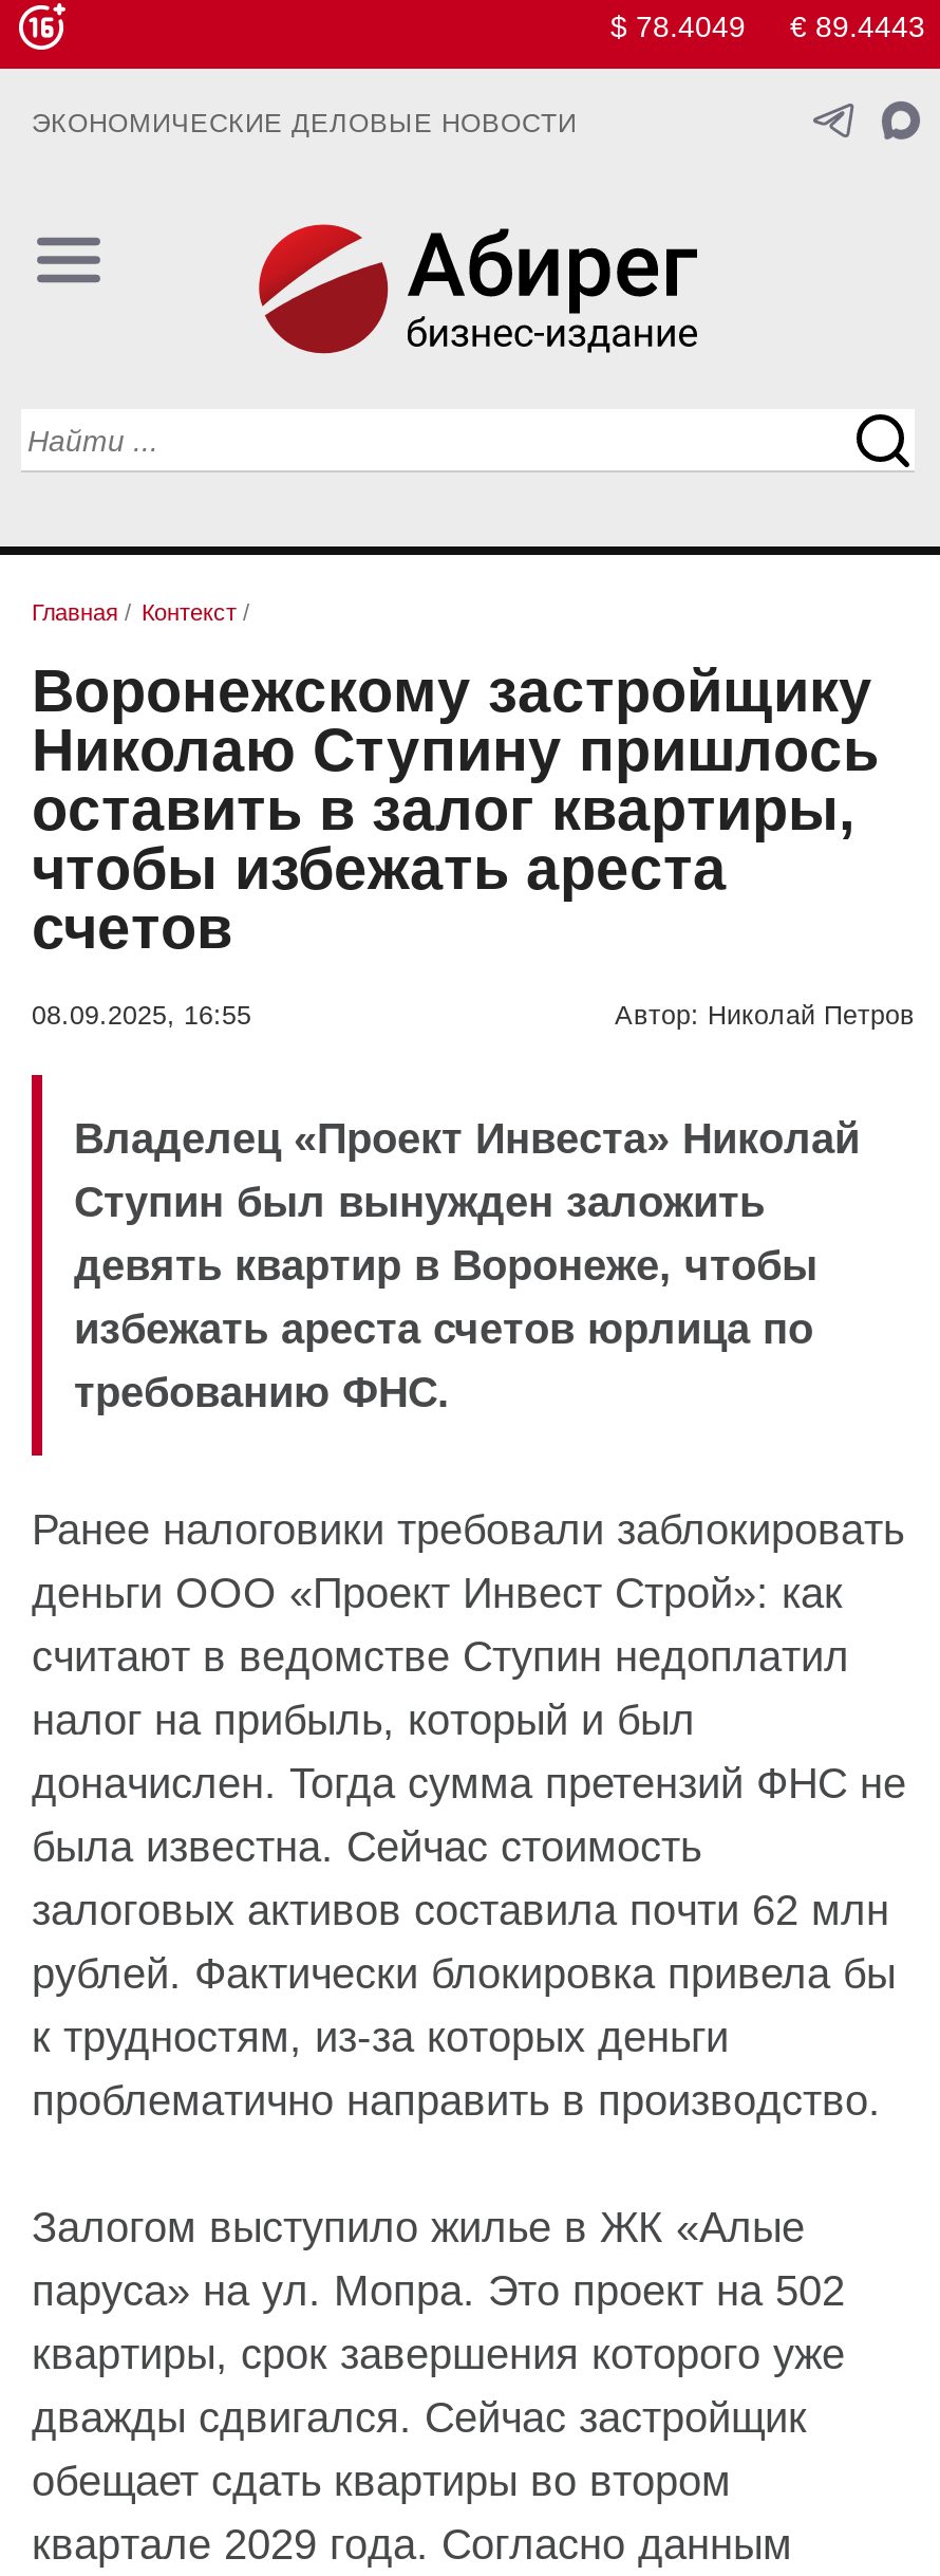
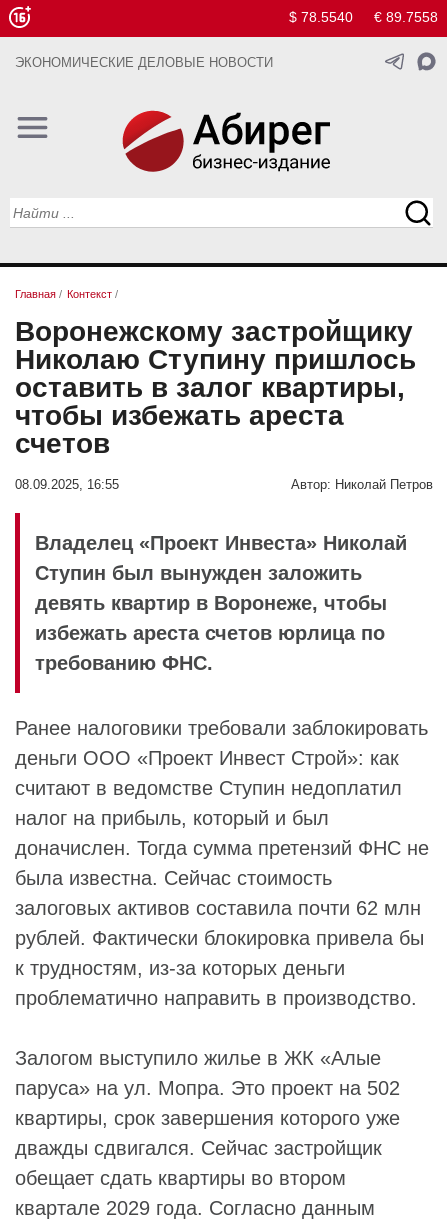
[610,10,746,43] $ 78.4049 -> [289,9,353,25] $ 78.5540
[790,10,925,43] € 89.4443 -> [374,9,438,25] € 89.7558

